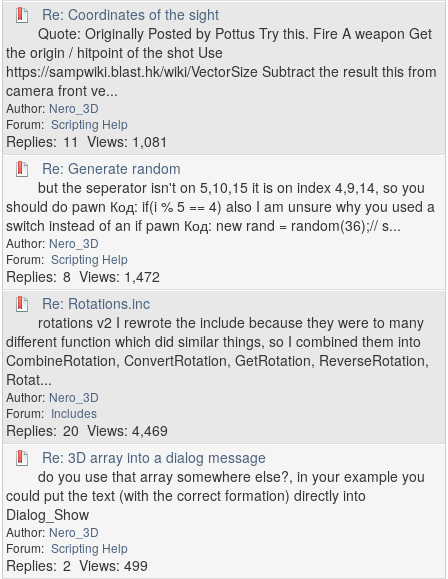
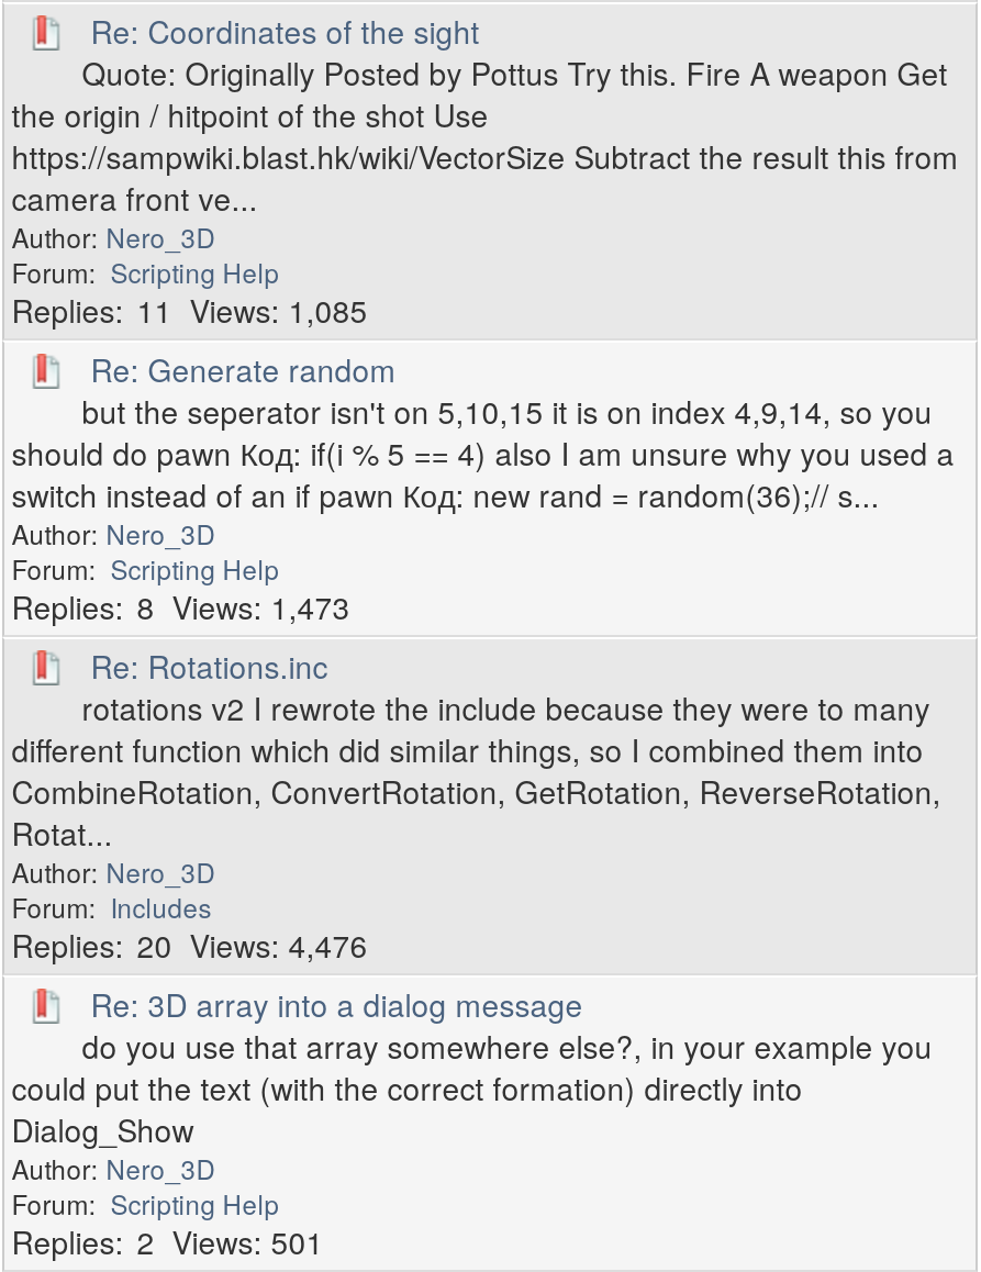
[132,131,168,151] 1,081 -> [288,288,367,332] 1,085
[124,266,160,286] 1,472 -> [271,584,350,628] 1,473
[132,420,168,440] 4,469 -> [288,923,367,967] 4,476
[124,555,148,575] 499 -> [271,1219,323,1263] 501

